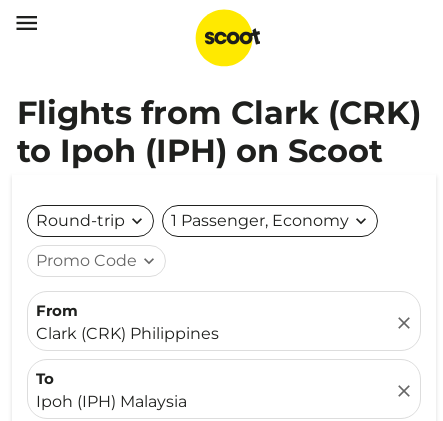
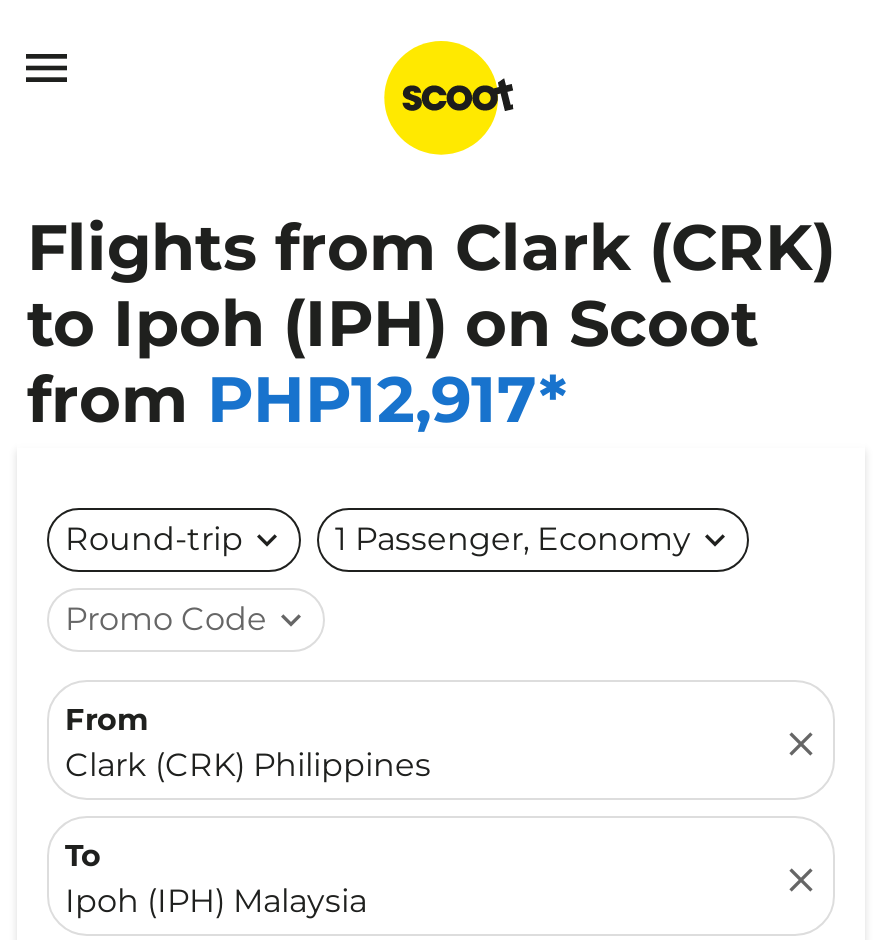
none -> [27,360,567,438] from PHP12,917*

